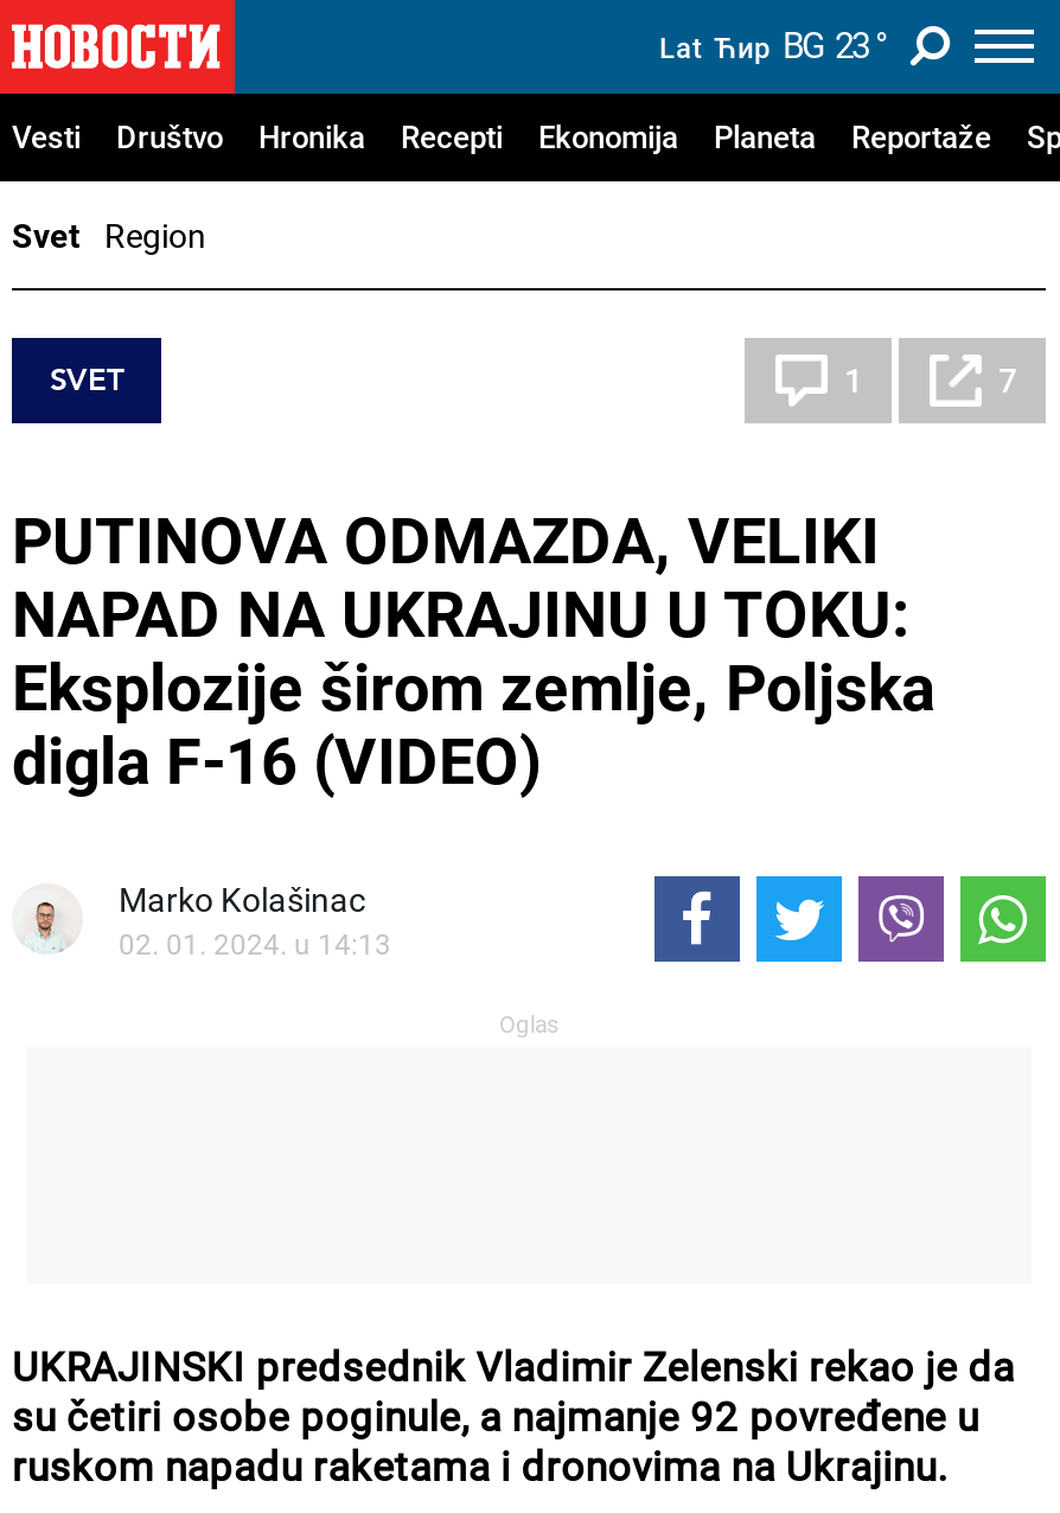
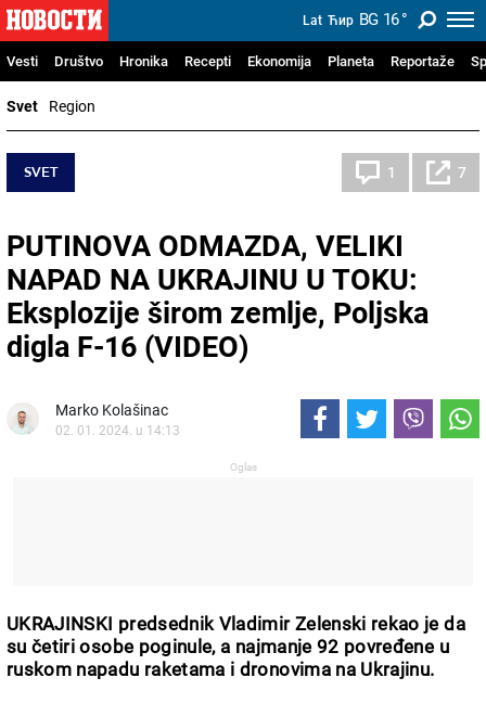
[659,25,887,68] Lat Ћир BG 23 ° -> [303,10,407,29] Lat Ћир BG 16 °

